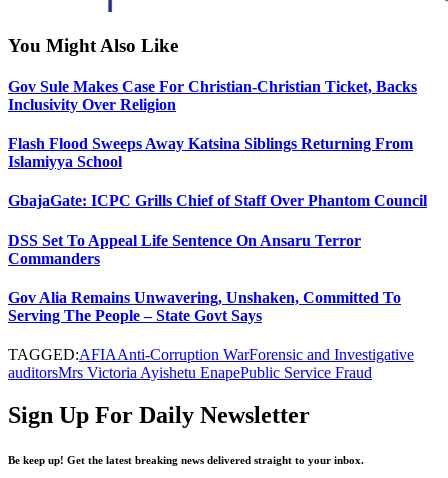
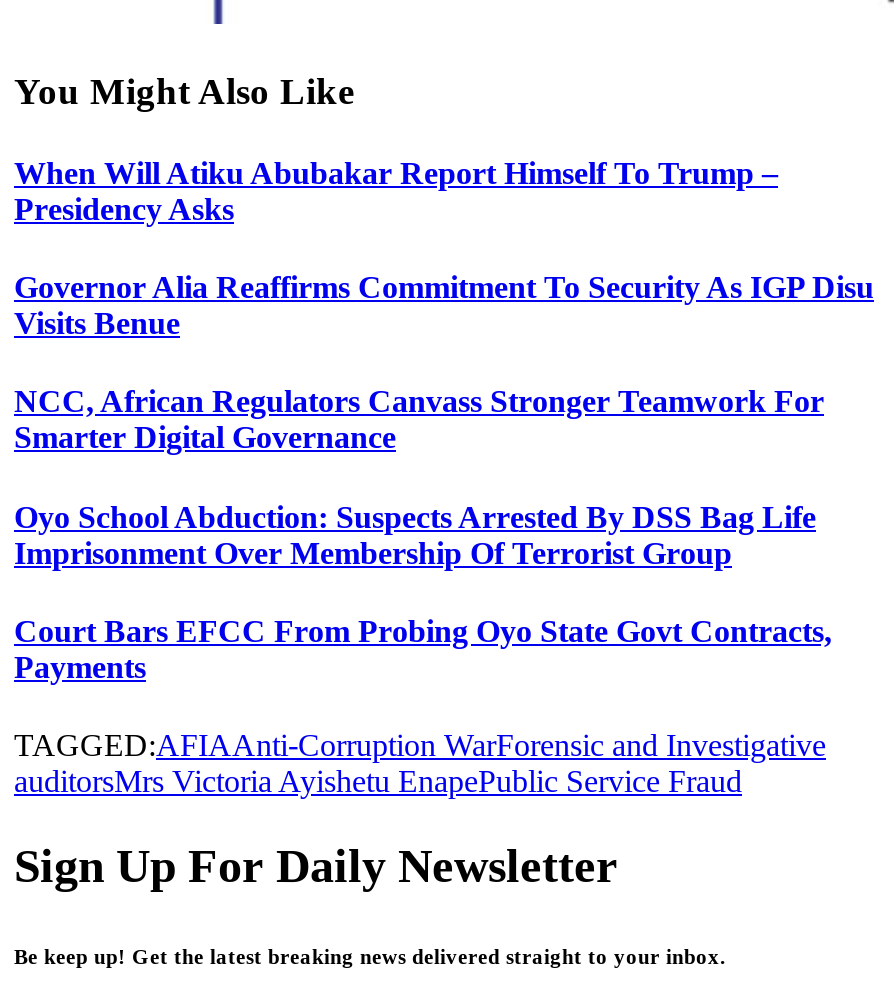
[8,78,417,113] Gov Sule Makes Case For Christian-Christian Ticket, Backs | Inclusivity Over Religion -> [14,156,778,226] When Will Atiku Abubakar Report Himself To Trump – | Presidency Asks
[8,135,413,170] Flash Flood Sweeps Away Katsina Siblings Returning From | Islamiyya School -> [14,270,874,340] Governor Alia Reaffirms Commitment To Security As IGP Disu | Visits Benue
[8,192,427,209] GbajaGate: ICPC Grills Chief of Staff Over Phantom Council -> [14,385,824,455] NCC, African Regulators Canvass Stronger Teamwork For | Smarter Digital Governance
[8,232,361,267] DSS Set To Appeal Life Sentence On Ansaru Terror | Commanders -> [14,499,816,569] Oyo School Abduction: Suspects Arrested By DSS Bag Life | Imprisonment Over Membership Of Terrorist Group
[8,289,401,324] Gov Alia Remains Unwavering, Unshaken, Committed To | Serving The People – State Govt Says -> [14,614,832,684] Court Bars EFCC From Probing Oyo State Govt Contracts, | Payments

